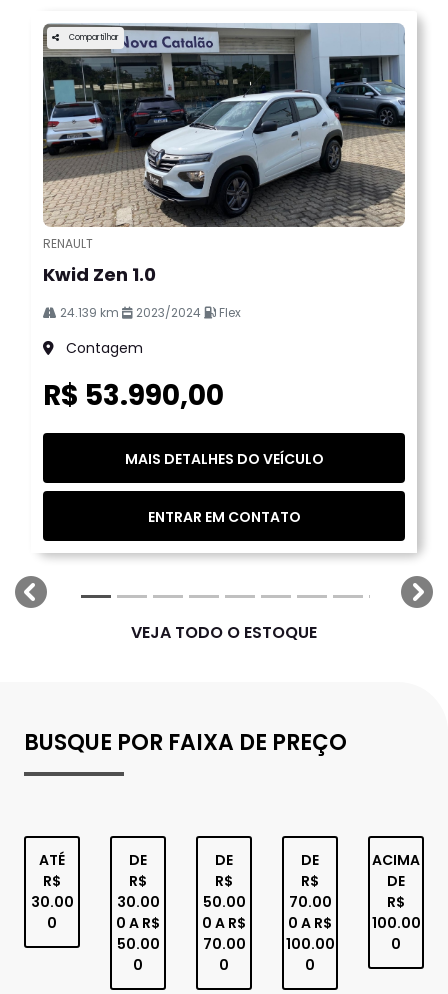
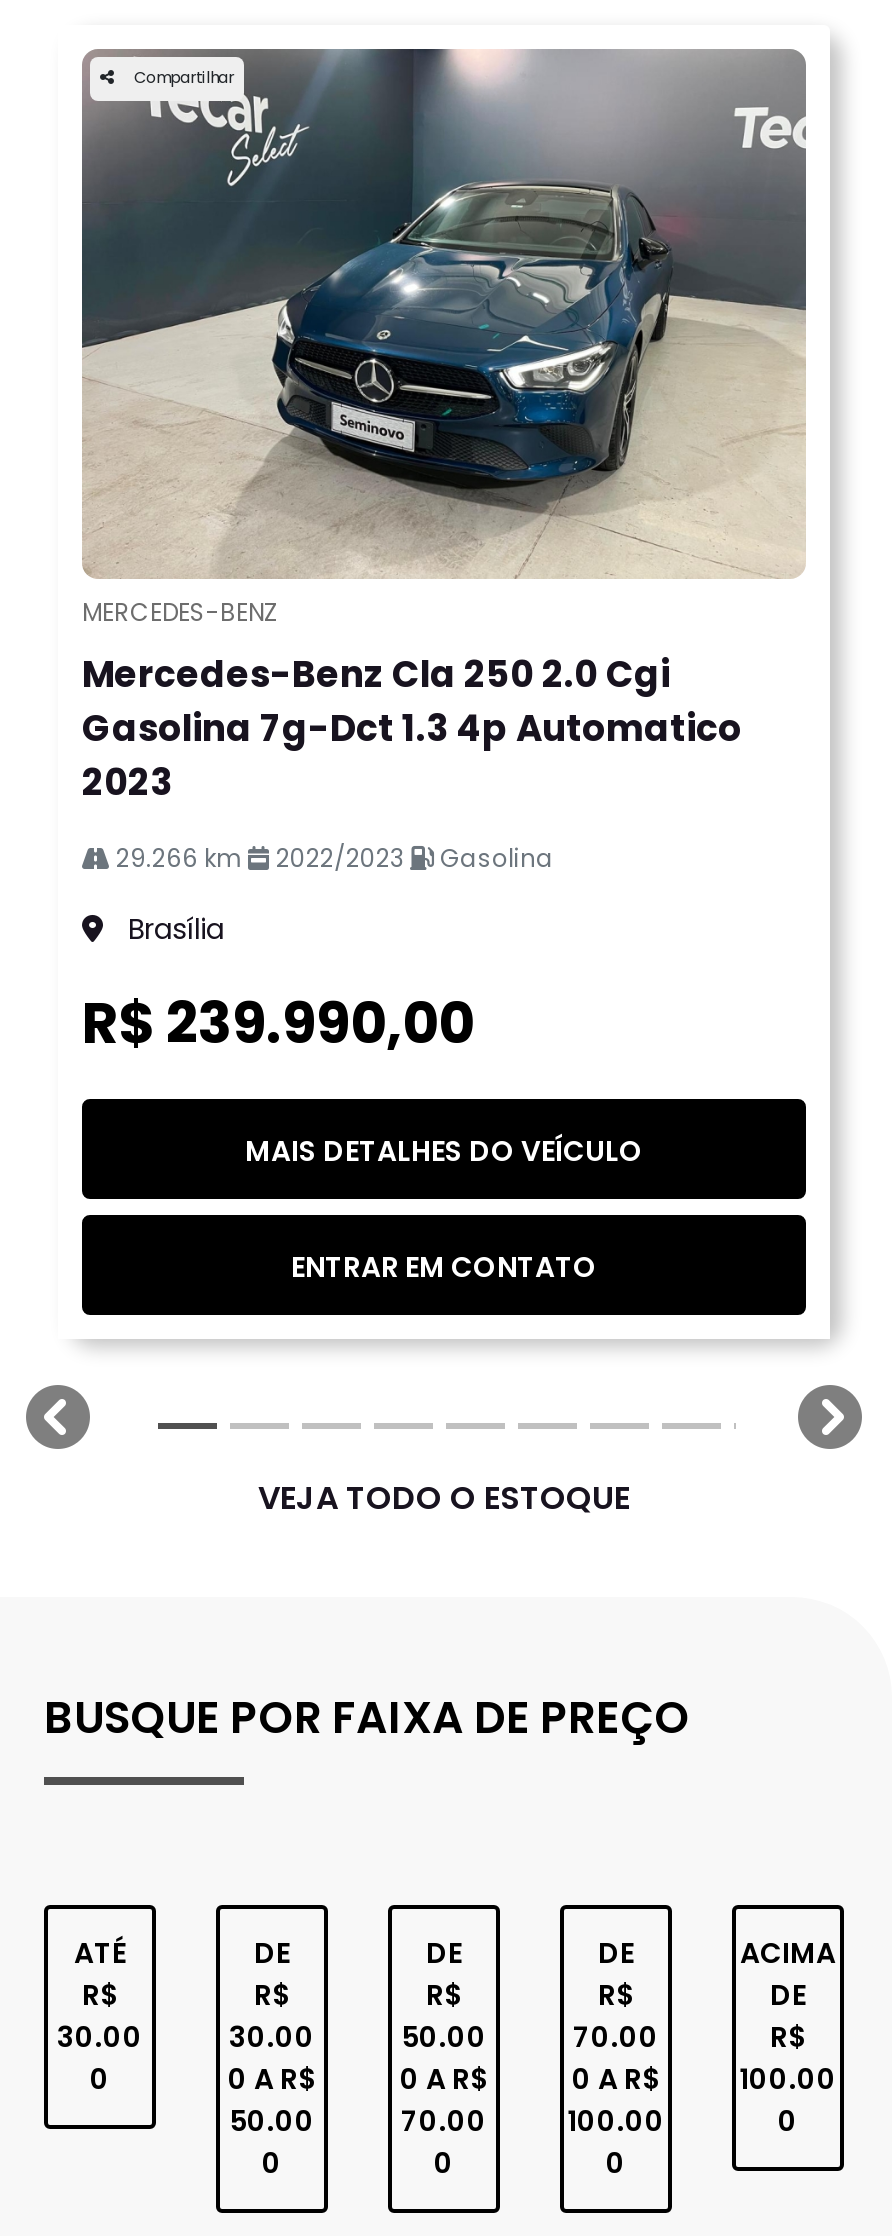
[43,23,405,287] [image] | RENAULT | Kwid Zen 1.0 -> [82,47,806,807] [image] | MERCEDES-BENZ | Mercedes-Benz Cla 250 2.0 Cgi | Gasolina 7g-Dct 1.3 4p Automatico | 2023
[57,304,241,321] 24.139 km | 2023/2024 | Flex -> [110,841,554,875] 29.266 km | 2022/2023 | Gasolina
[62,338,143,358] Contagem -> [120,909,224,949] Brasília
[43,376,224,415] R$ 53.990,00 -> [82,985,474,1063] R$ 239.990,00

